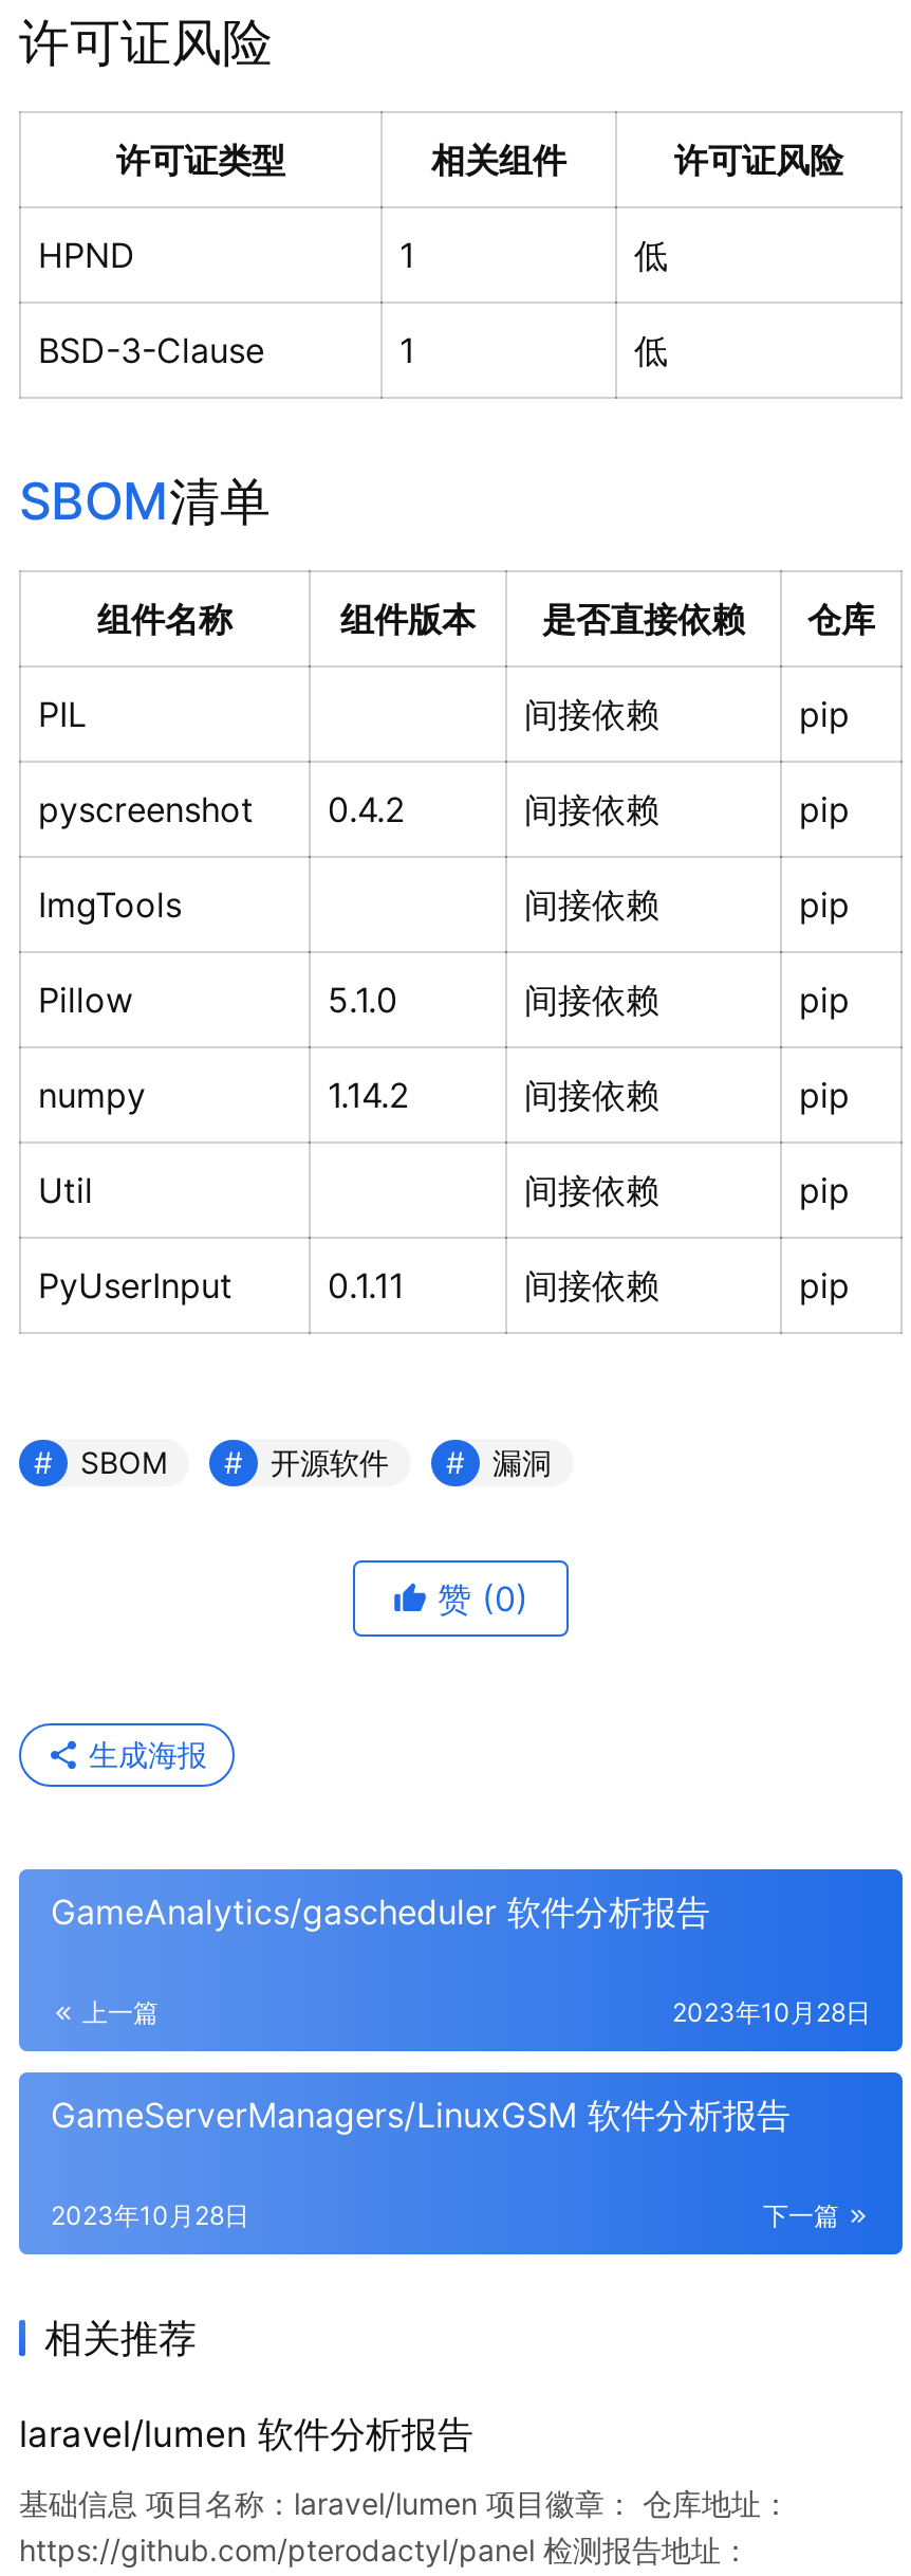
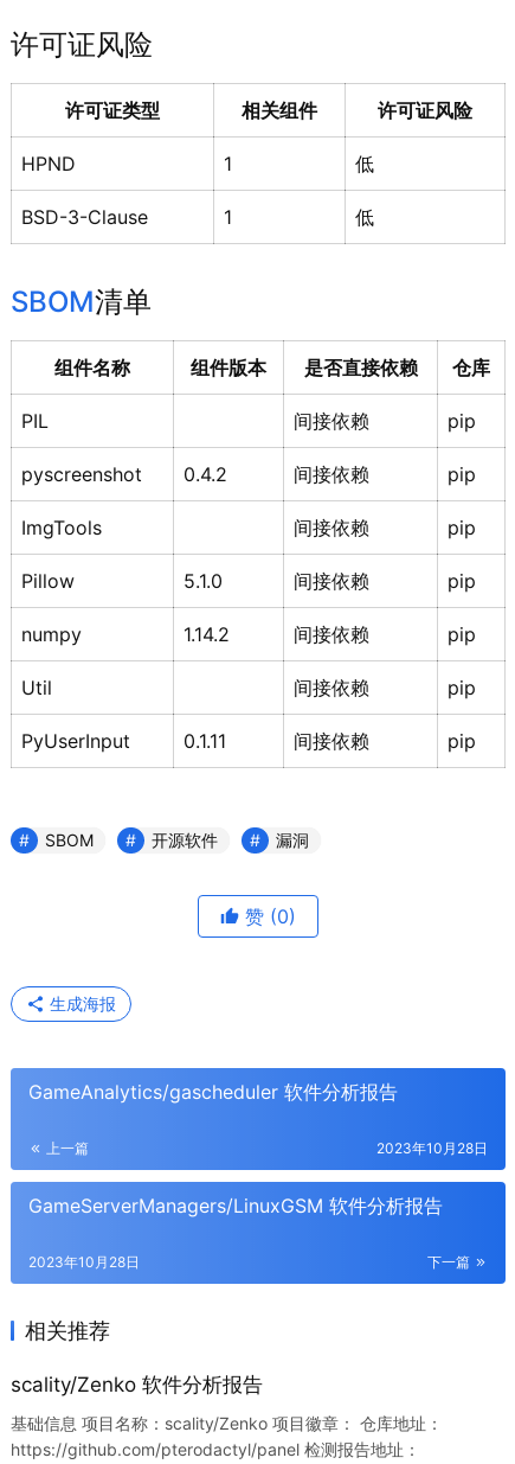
[19,2413,473,2455] laravel/lumen 软件分析报告 -> [11,1373,263,1396] scality/Zenko 软件分析报告
[19,2485,791,2521] 基础信息 项目名称：laravel/lumen 项目徽章： 仓库地址： -> [11,1413,443,1433] 基础信息 项目名称：scality/Zenko 项目徽章： 仓库地址：

